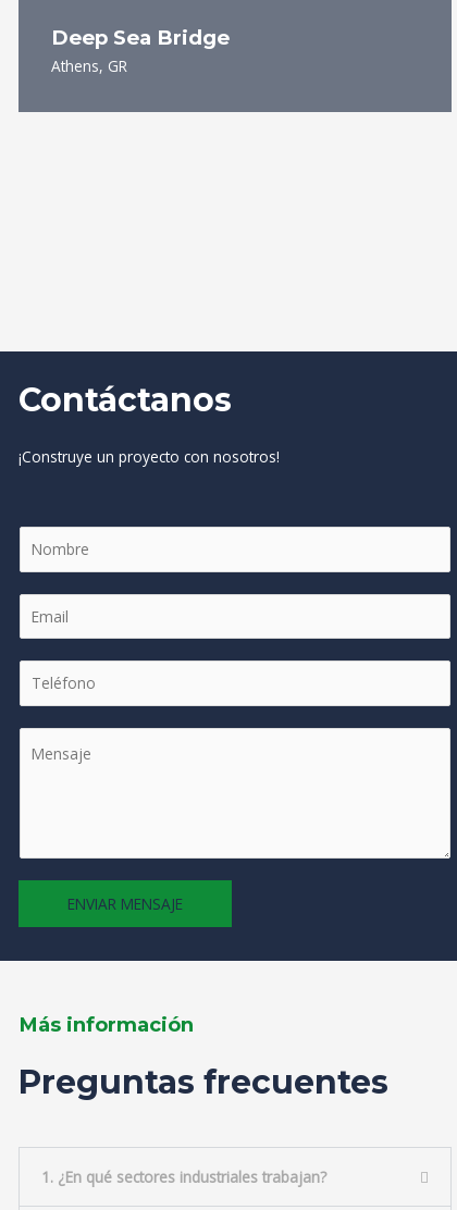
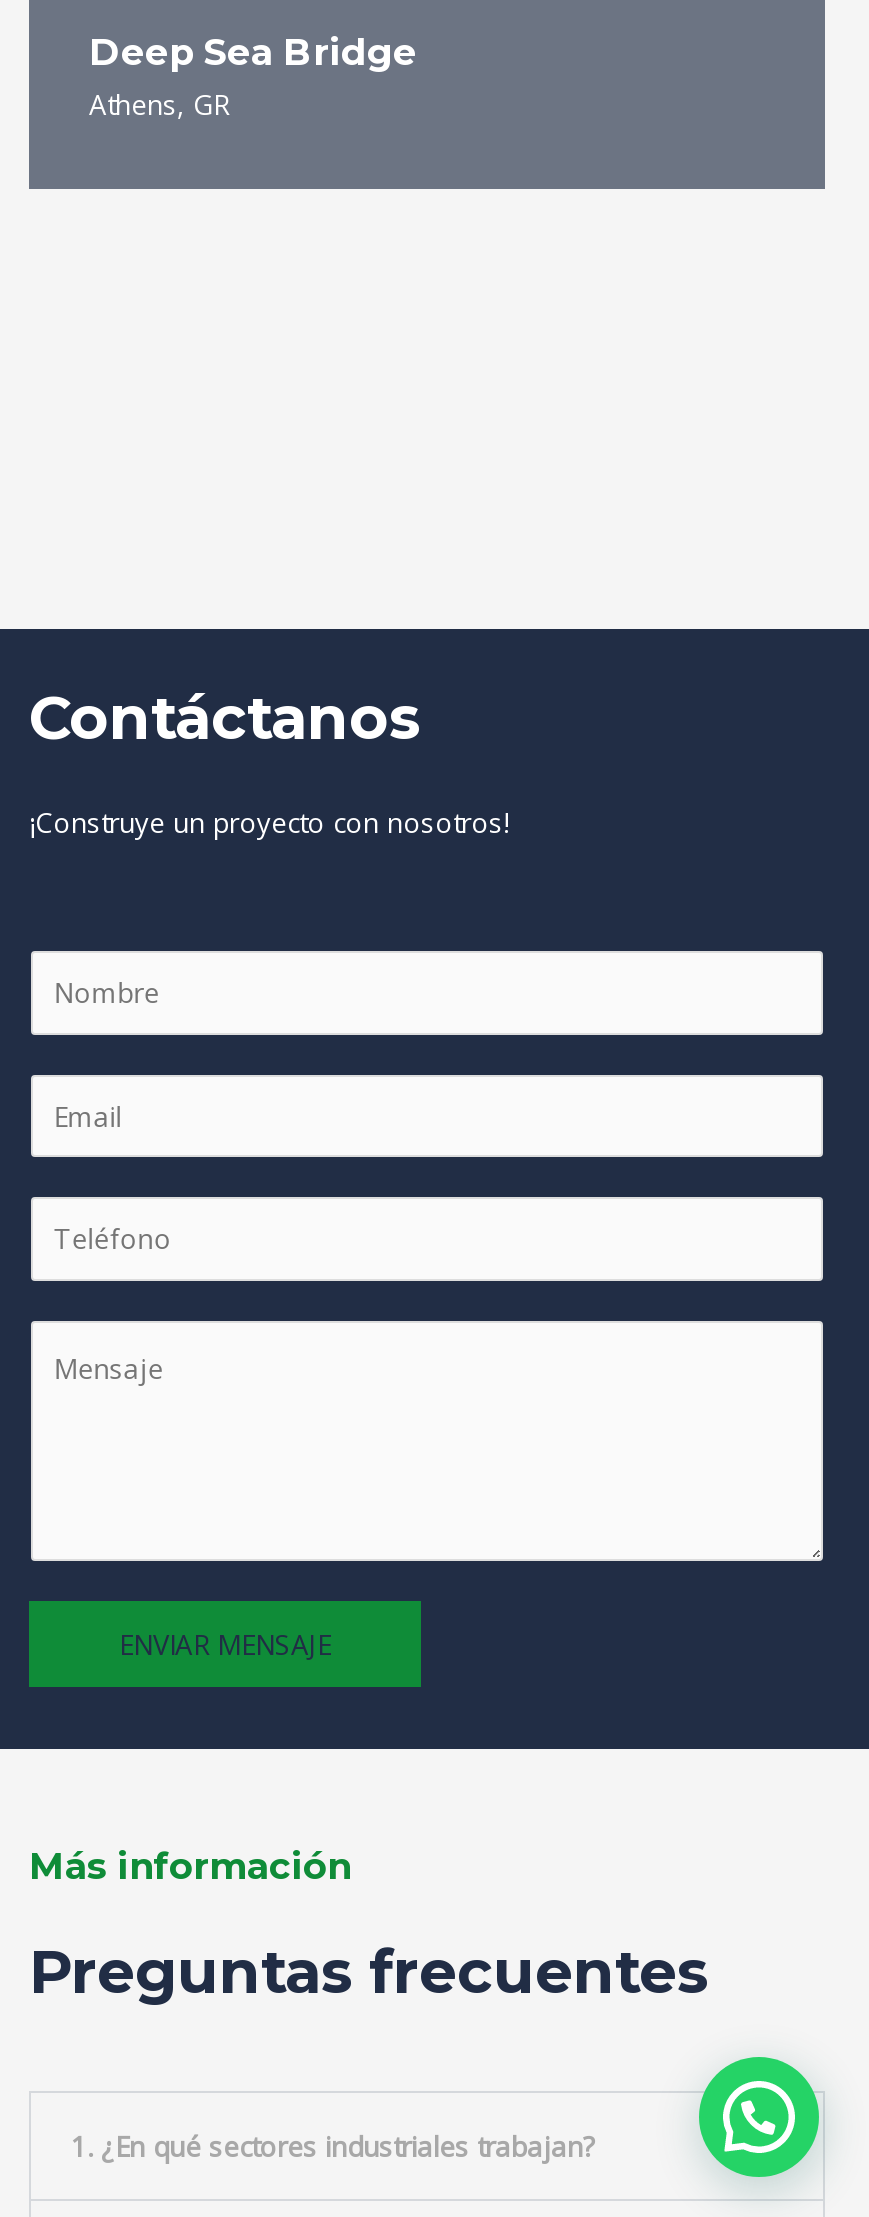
none -> [695,2055,821,2185] [image]

